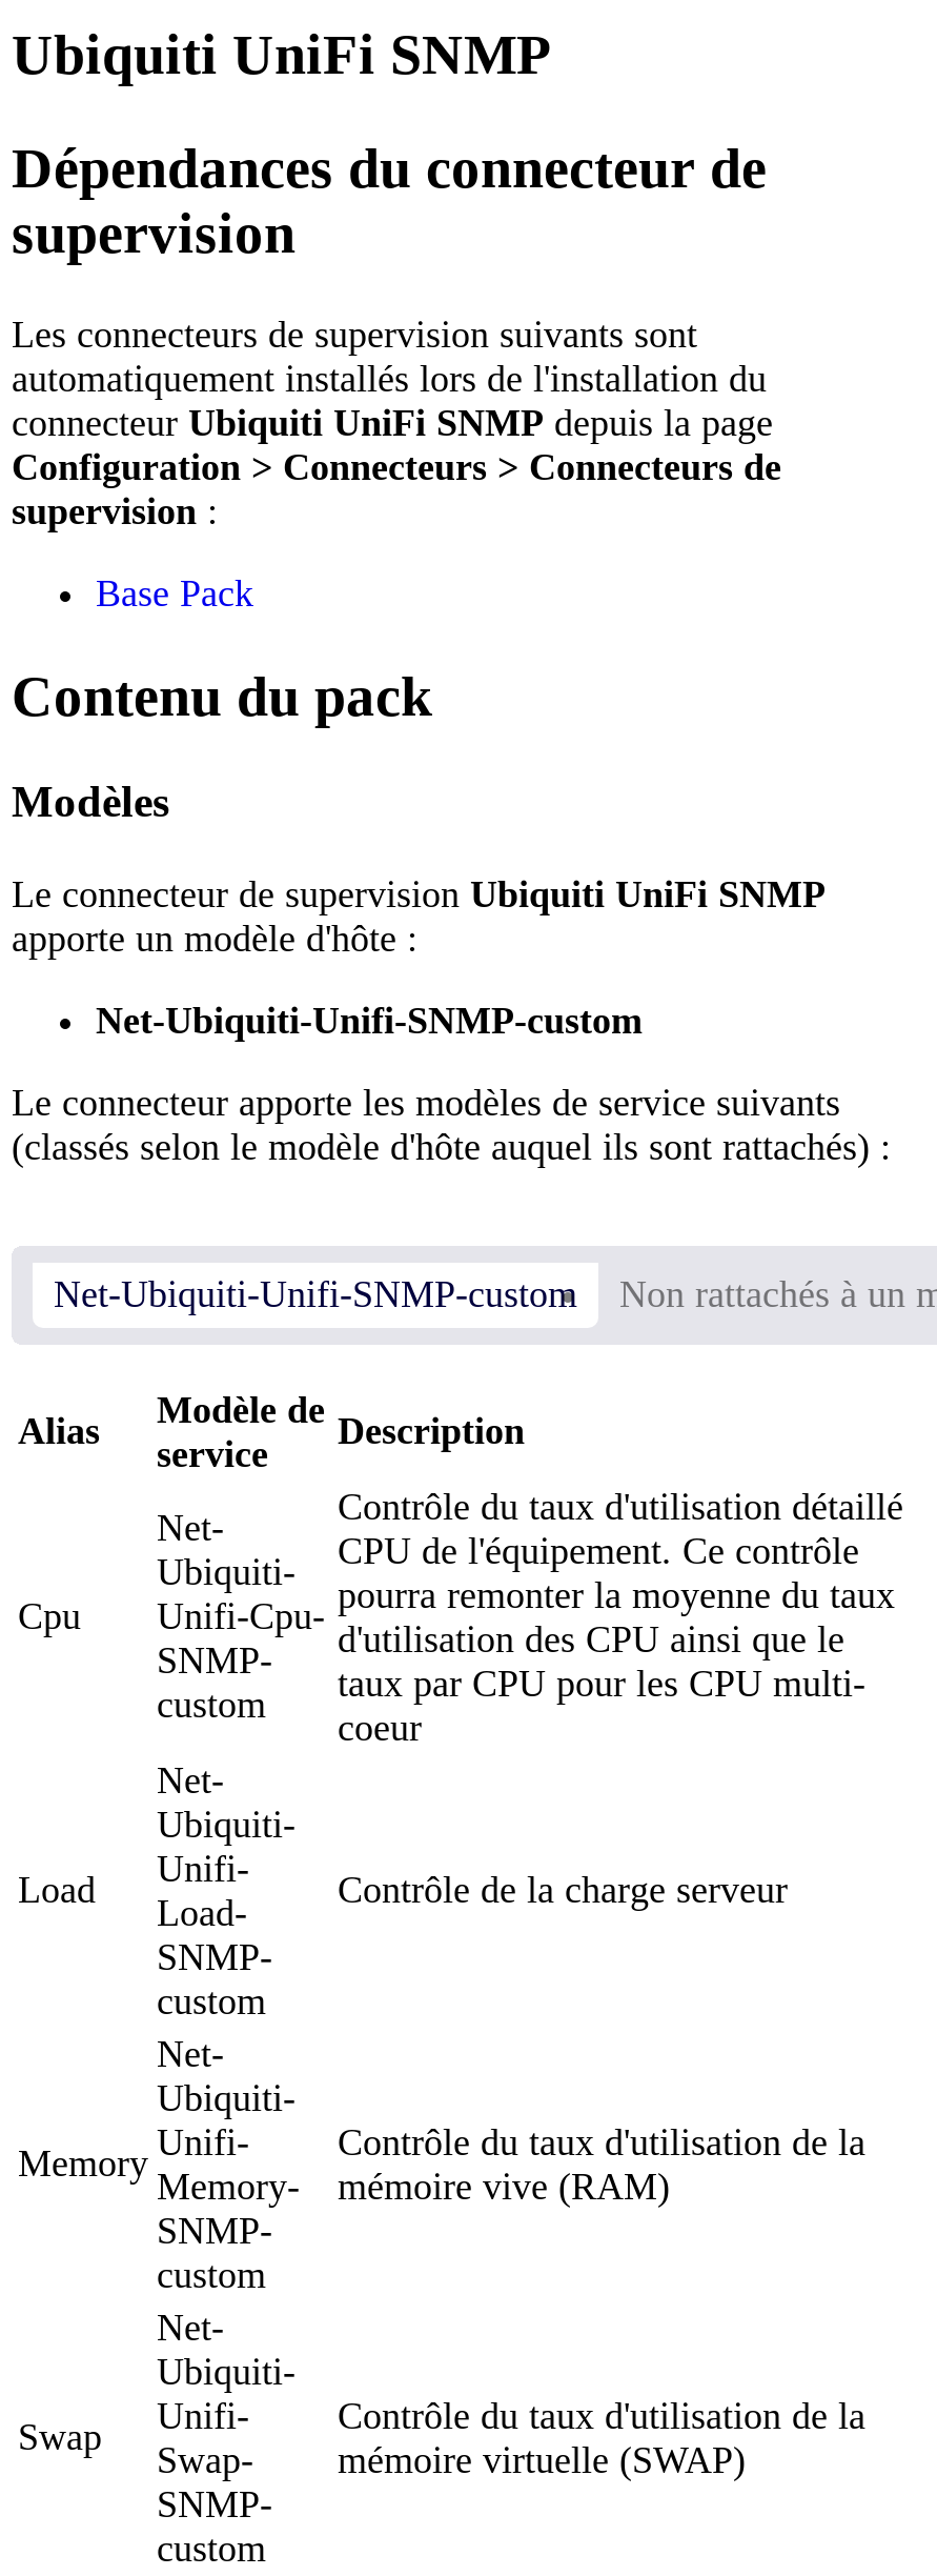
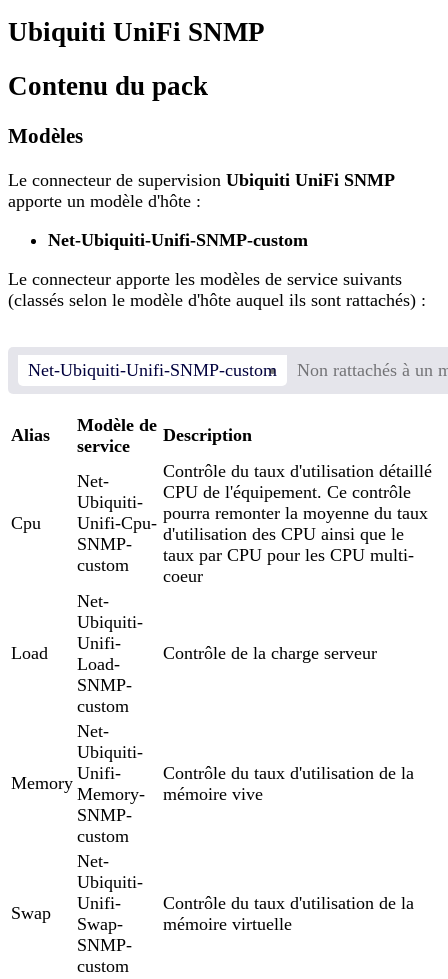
[12,136,781,615] Dépendances du connecteur de | supervision | Les connecteurs de supervision suivants sont | automatiquement installés lors de l'installation du | connecteur Ubiquiti UniFi SNMP depuis la page | Configuration > Connecteurs > Connecteurs de | supervision: | Base Pack -> none
[338,2166,670,2208] mémoire vive (RAM) -> [163,784,263,804] mémoire vive
[338,2439,746,2482] mémoire virtuelle (SWAP) -> [163,914,292,934] mémoire virtuelle

